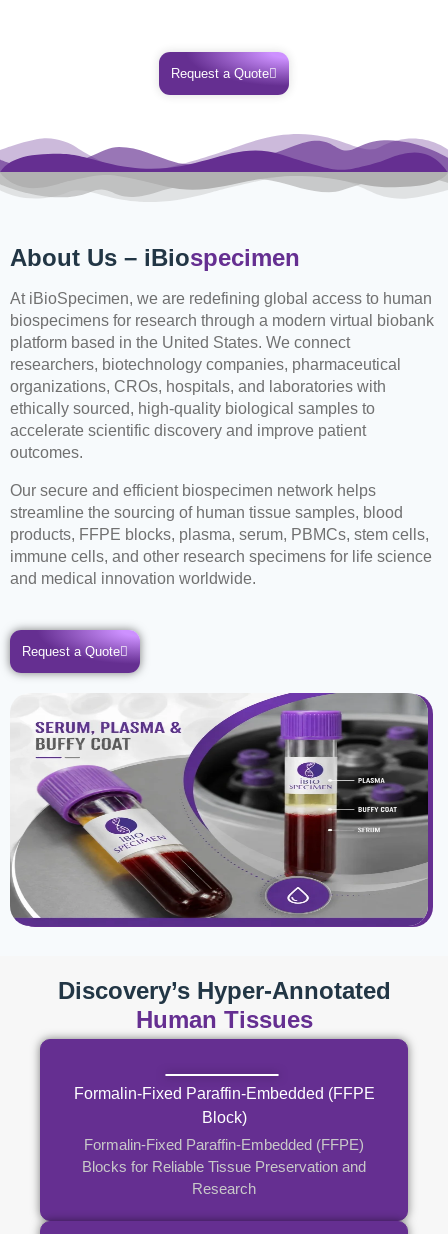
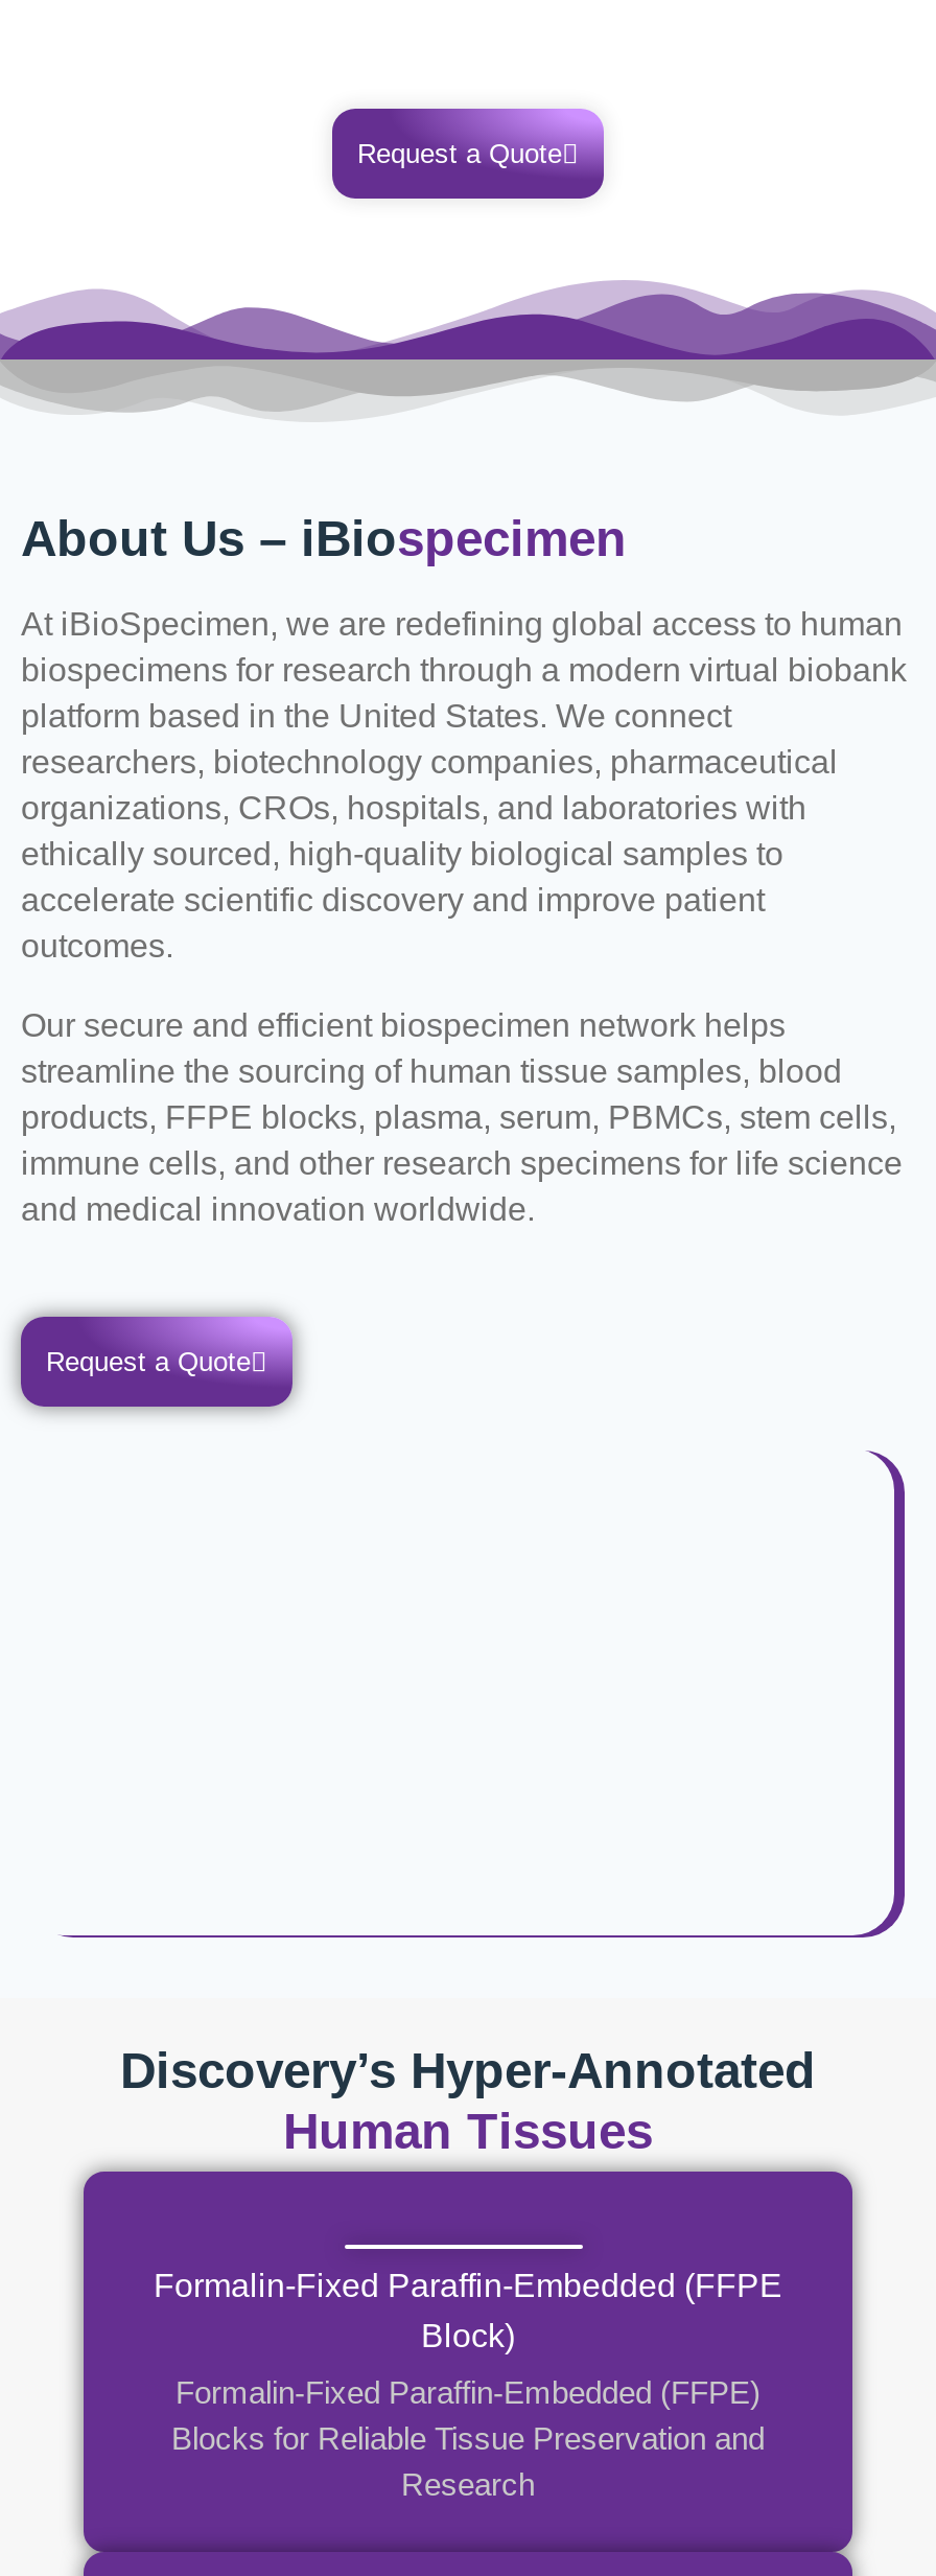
[9,692,429,927] [image] -> none

